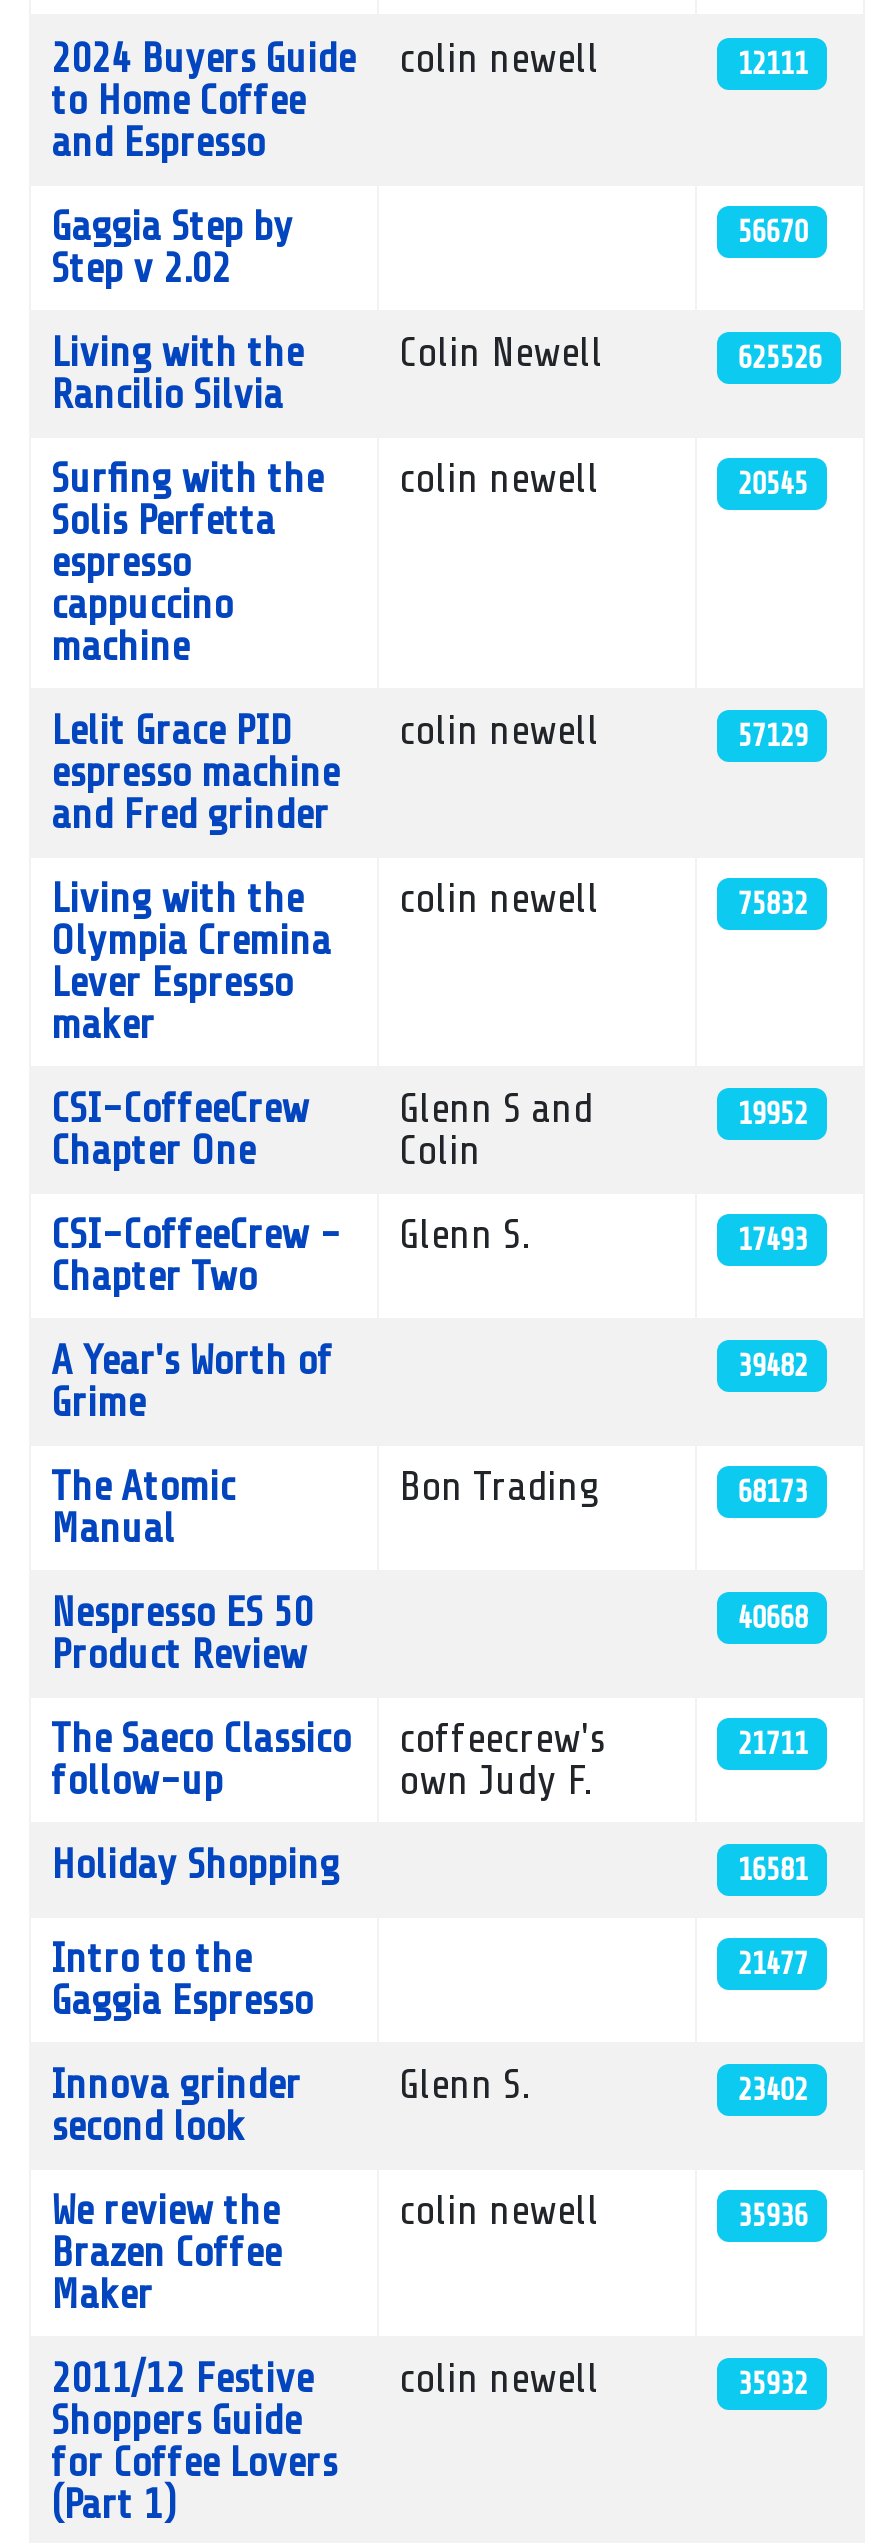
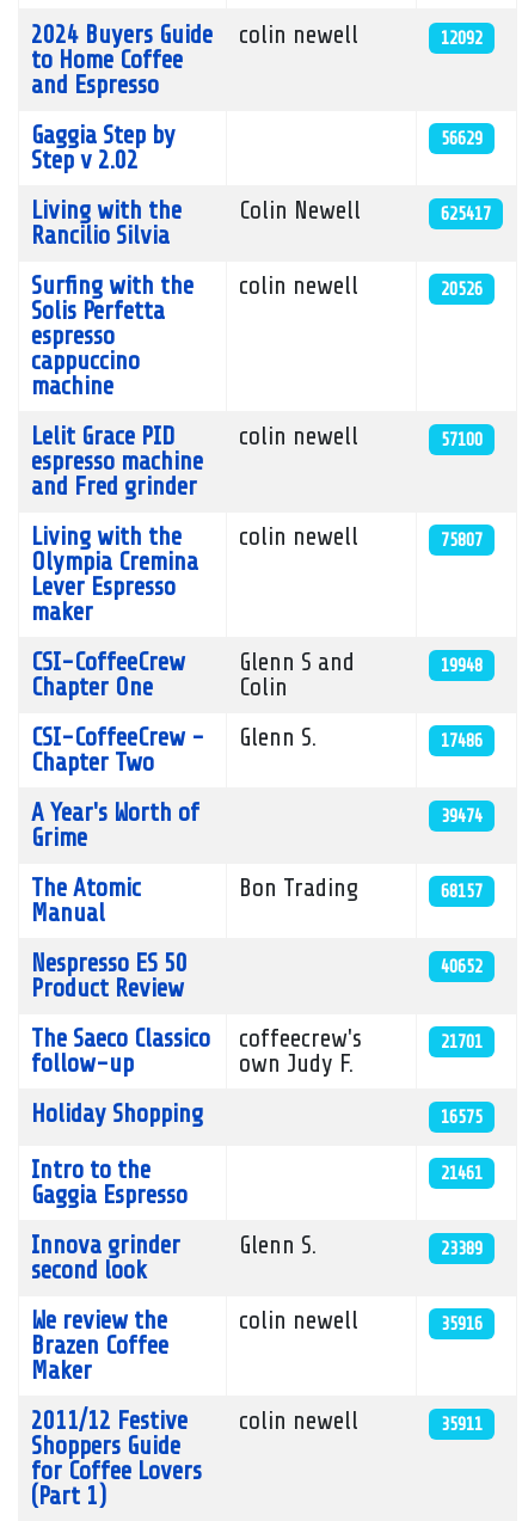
[737,45,807,81] 12111 -> [441,27,483,48] 12092
[737,213,807,249] 56670 -> [441,127,483,149] 56629
[737,339,821,375] 625526 -> [441,203,491,224] 625417
[737,465,807,501] 20545 -> [441,278,483,299] 20526
[737,717,807,753] 57129 -> [441,428,483,450] 57100
[737,885,807,921] 75832 -> [441,529,483,550] 75807
[737,1095,807,1131] 19952 -> [441,654,483,676] 19948
[737,1221,807,1257] 17493 -> [441,729,483,751] 17486
[737,1347,807,1383] 39482 -> [441,805,483,826] 39474
[737,1473,807,1509] 68173 -> [441,880,483,901] 68157
[737,1599,807,1635] 40668 -> [441,955,483,977] 40652
[737,1725,807,1761] 21711 -> [441,1031,483,1052] 21701
[737,1851,807,1887] 16581 -> [441,1106,483,1127] 16575
[737,1945,807,1981] 21477 -> [441,1162,483,1183] 21461
[737,2071,807,2107] 23402 -> [441,1237,483,1259] 23389
[737,2197,807,2233] 35936 -> [441,1313,483,1334] 35916
[737,2365,807,2401] 35932 -> [441,1413,483,1434] 35911

